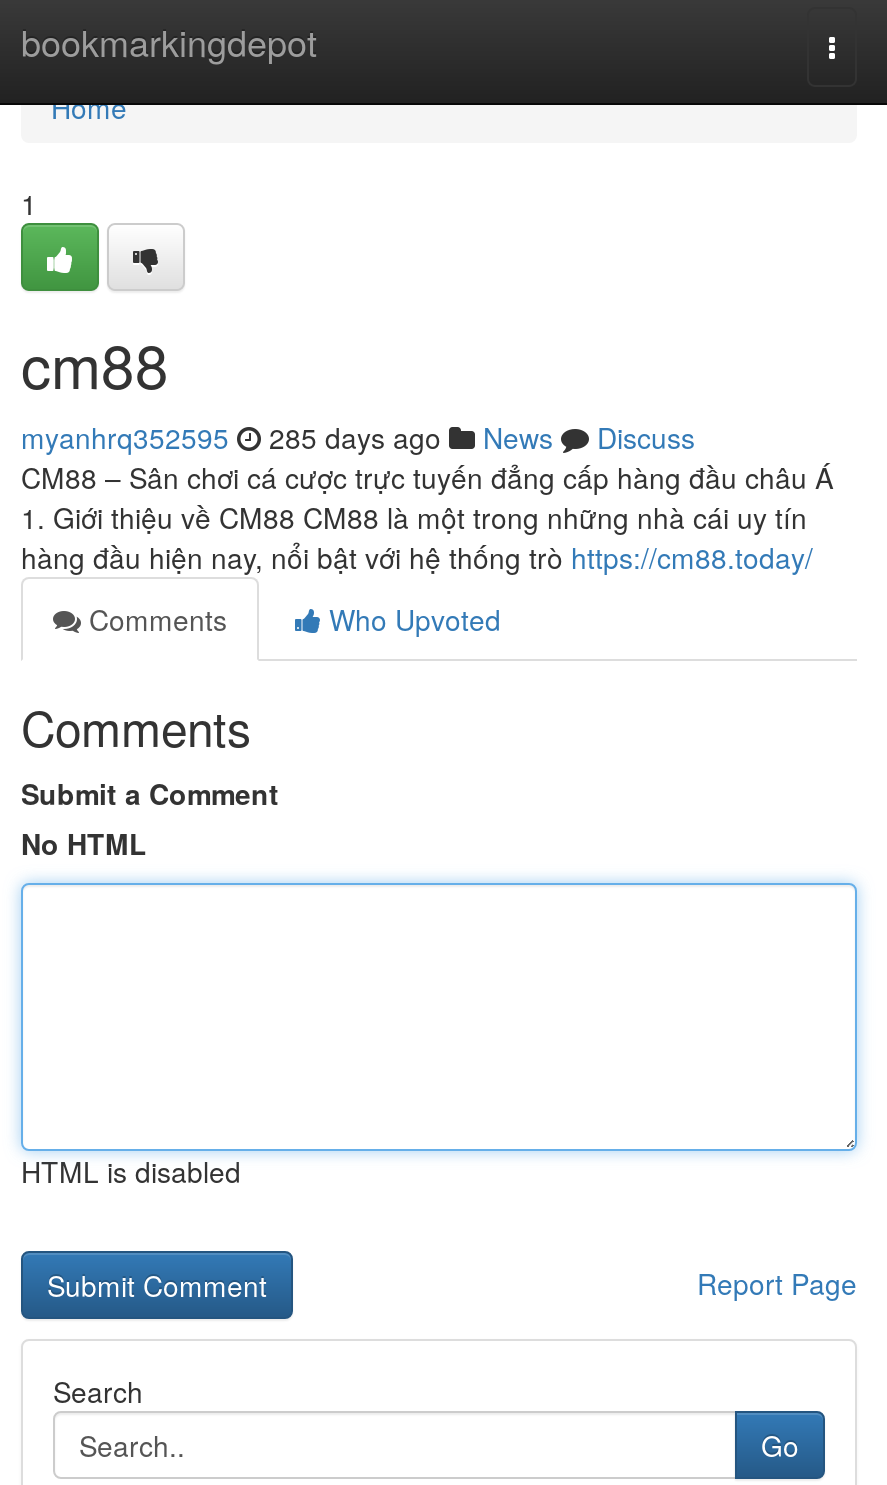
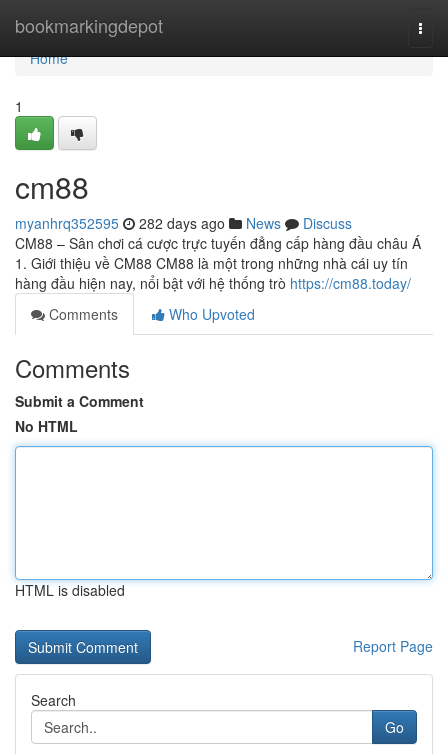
[21,417,695,457] myanhrq352595 285 days ago News Discuss -> [15,213,352,233] myanhrq352595 282 days ago News Discuss

